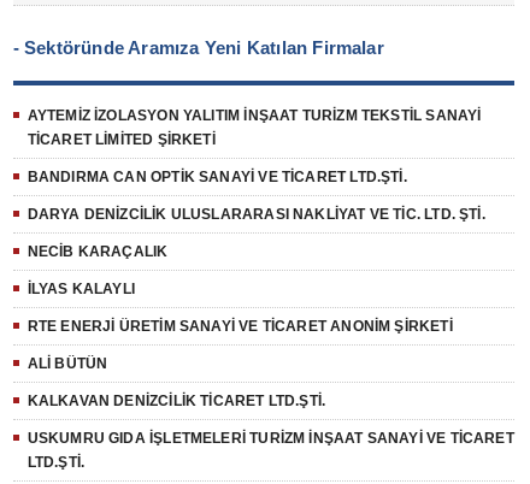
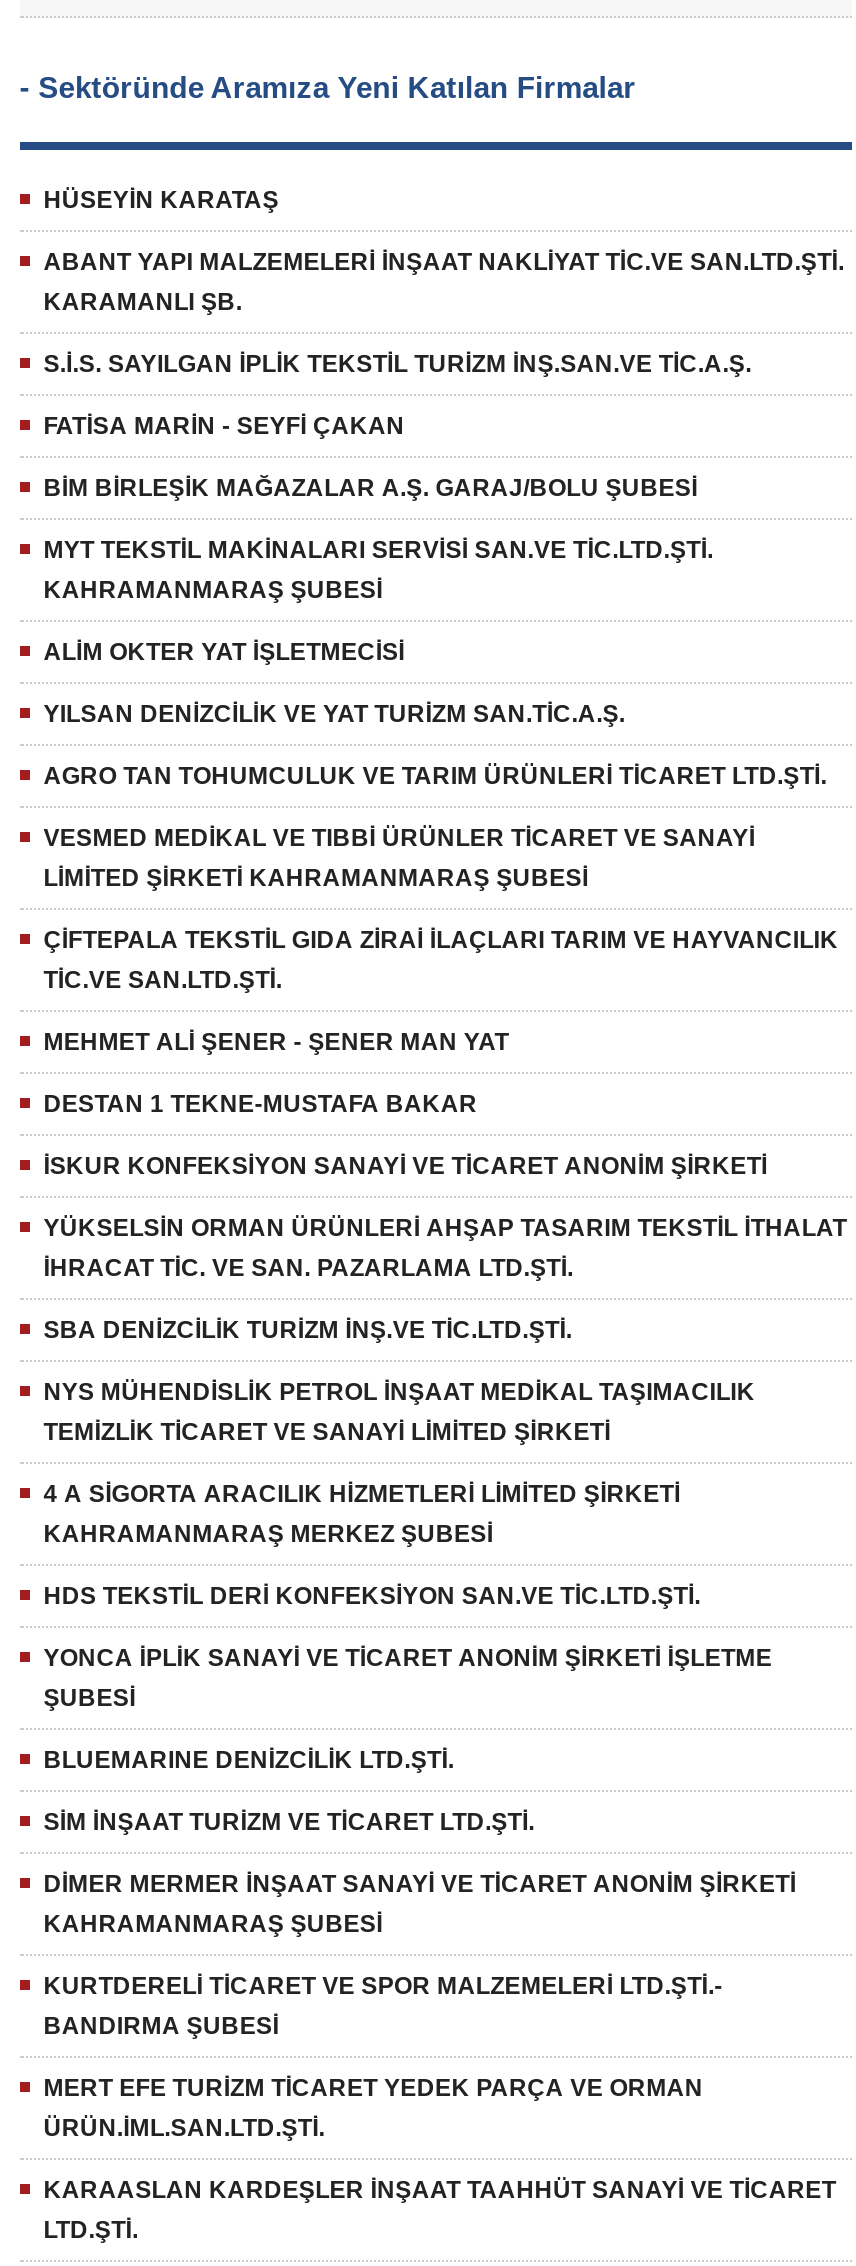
[27,107,514,447] AYTEMİZ İZOLASYON YALITIM İNŞAAT TURİZM TEKSTİL SANAYİ | TİCARET LİMİTED ŞİRKETİ | BANDIRMA CAN OPTİK SANAYİ VE TİCARET LTD.ŞTİ. | DARYA DENİZCİLİK ULUSLARARASI NAKLİYAT VE TİC. LTD. ŞTİ. | NECİB KARAÇALIK | İLYAS KALAYLI | RTE ENERJİ ÜRETİM SANAYİ VE TİCARET ANONİM ŞİRKETİ | ALİ BÜTÜN | KALKAVAN DENİZCİLİK TİCARET LTD.ŞTİ. | USKUMRU GIDA İŞLETMELERİ TURİZM İNŞAAT SANAYİ VE TİCARET -> [43,186,847,2204] HÜSEYİN KARATAŞ | ABANT YAPI MALZEMELERİ İNŞAAT NAKLİYAT TİC.VE SAN.LTD.ŞTİ. | KARAMANLI ŞB. | S.İ.S. SAYILGAN İPLİK TEKSTİL TURİZM İNŞ.SAN.VE TİC.A.Ş. | FATİSA MARİN - SEYFİ ÇAKAN | BİM BİRLEŞİK MAĞAZALAR A.Ş. GARAJ/BOLU ŞUBESİ | MYT TEKSTİL MAKİNALARI SERVİSİ SAN.VE TİC.LTD.ŞTİ. | KAHRAMANMARAŞ ŞUBESİ | ALİM OKTER YAT İŞLETMECİSİ | YILSAN DENİZCİLİK VE YAT TURİZM SAN.TİC.A.Ş. | AGRO TAN TOHUMCULUK VE TARIM ÜRÜNLERİ TİCARET LTD.ŞTİ. | VESMED MEDİKAL VE TIBBİ ÜRÜNLER TİCARET VE SANAYİ | LİMİTED ŞİRKETİ KAHRAMANMARAŞ ŞUBESİ | ÇİFTEPALA TEKSTİL GIDA ZİRAİ İLAÇLARI TARIM VE HAYVANCILIK | TİC.VE SAN.LTD.ŞTİ. | MEHMET ALİ ŞENER - ŞENER MAN YAT | DESTAN 1 TEKNE-MUSTAFA BAKAR | İSKUR KONFEKSİYON SANAYİ VE TİCARET ANONİM ŞİRKETİ | YÜKSELSİN ORMAN ÜRÜNLERİ AHŞAP TASARIM TEKSTİL İTHALAT | İHRACAT TİC. VE SAN. PAZARLAMA LTD.ŞTİ. | SBA DENİZCİLİK TURİZM İNŞ.VE TİC.LTD.ŞTİ. | NYS MÜHENDİSLİK PETROL İNŞAAT MEDİKAL TAŞIMACILIK | TEMİZLİK TİCARET VE SANAYİ LİMİTED ŞİRKETİ | 4 A SİGORTA ARACILIK HİZMETLERİ LİMİTED ŞİRKETİ | KAHRAMANMARAŞ MERKEZ ŞUBESİ | HDS TEKSTİL DERİ KONFEKSİYON SAN.VE TİC.LTD.ŞTİ. | YONCA İPLİK SANAYİ VE TİCARET ANONİM ŞİRKETİ İŞLETME | ŞUBESİ | BLUEMARINE DENİZCİLİK LTD.ŞTİ. | SİM İNŞAAT TURİZM VE TİCARET LTD.ŞTİ. | DİMER MERMER İNŞAAT SANAYİ VE TİCARET ANONİM ŞİRKETİ | KAHRAMANMARAŞ ŞUBESİ | KURTDERELİ TİCARET VE SPOR MALZEMELERİ LTD.ŞTİ.- | BANDIRMA ŞUBESİ | MERT EFE TURİZM TİCARET YEDEK PARÇA VE ORMAN | ÜRÜN.İML.SAN.LTD.ŞTİ. | KARAASLAN KARDEŞLER İNŞAAT TAAHHÜT SANAYİ VE TİCARET

